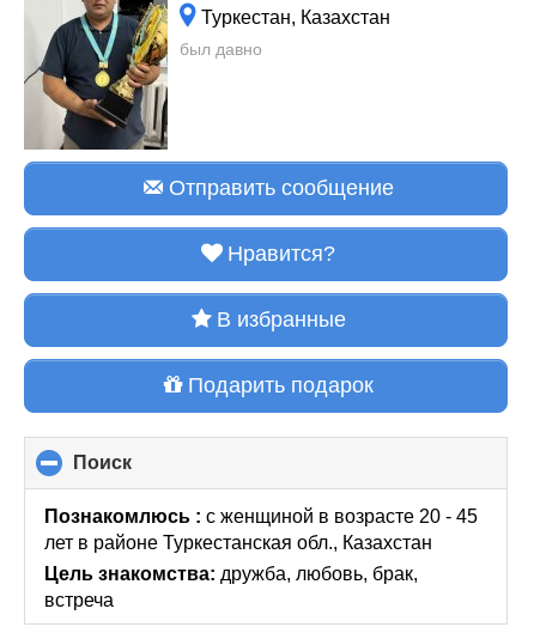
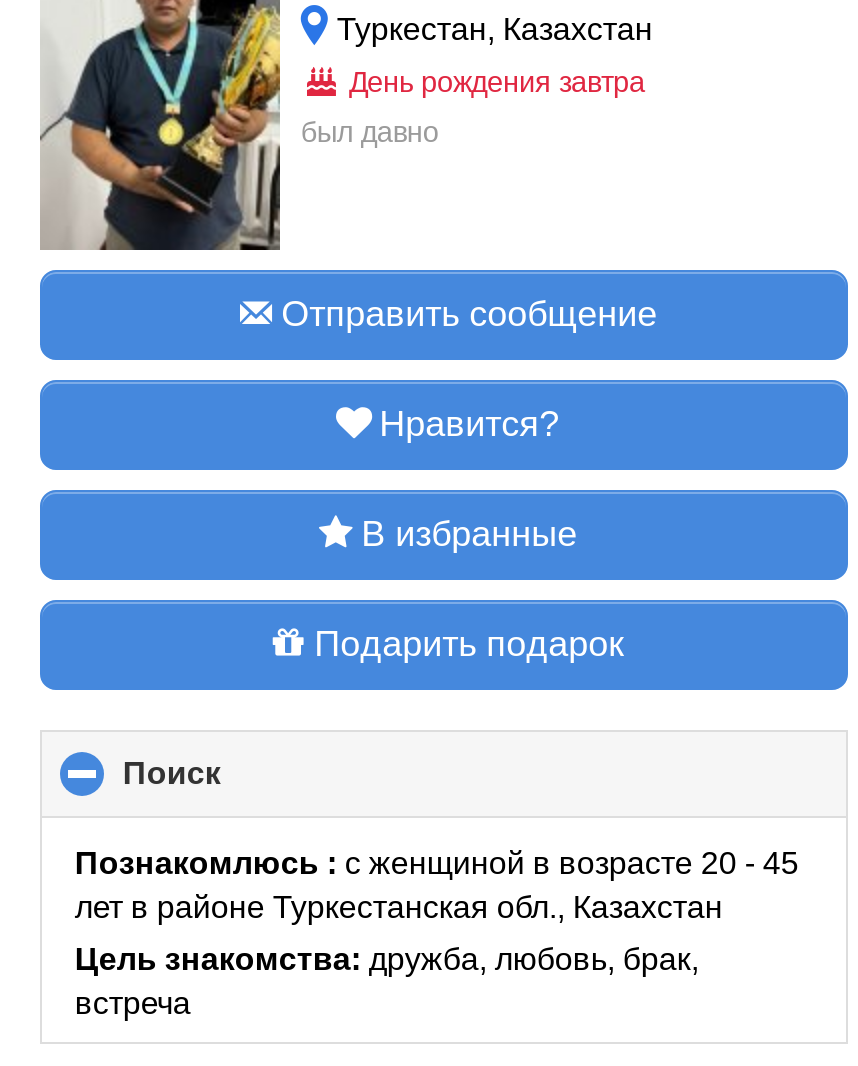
none -> [341,66,645,98] День рождения завтра
moved [180,39,263,59] -> [301,116,439,148]: был давно

